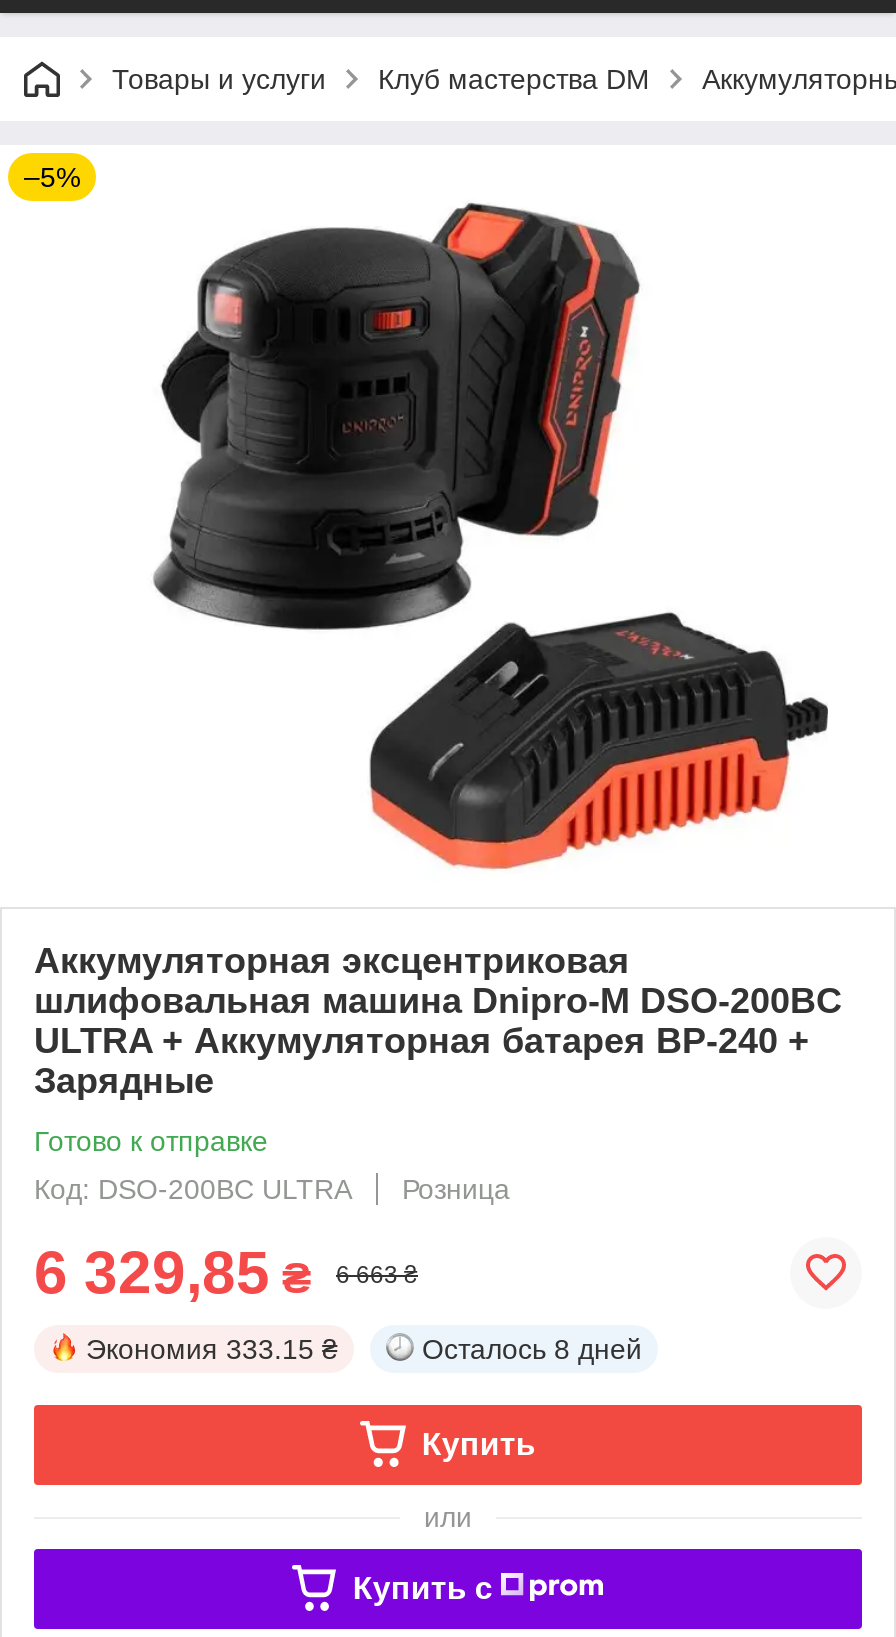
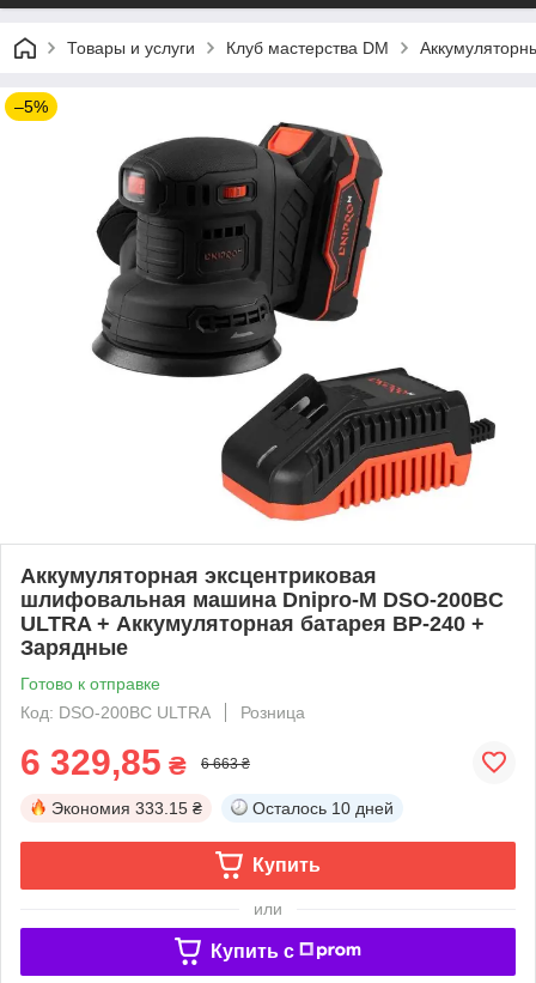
[422,1333,642,1365] Осталось 8 дней -> [252,798,394,818] Осталось 10 дней

